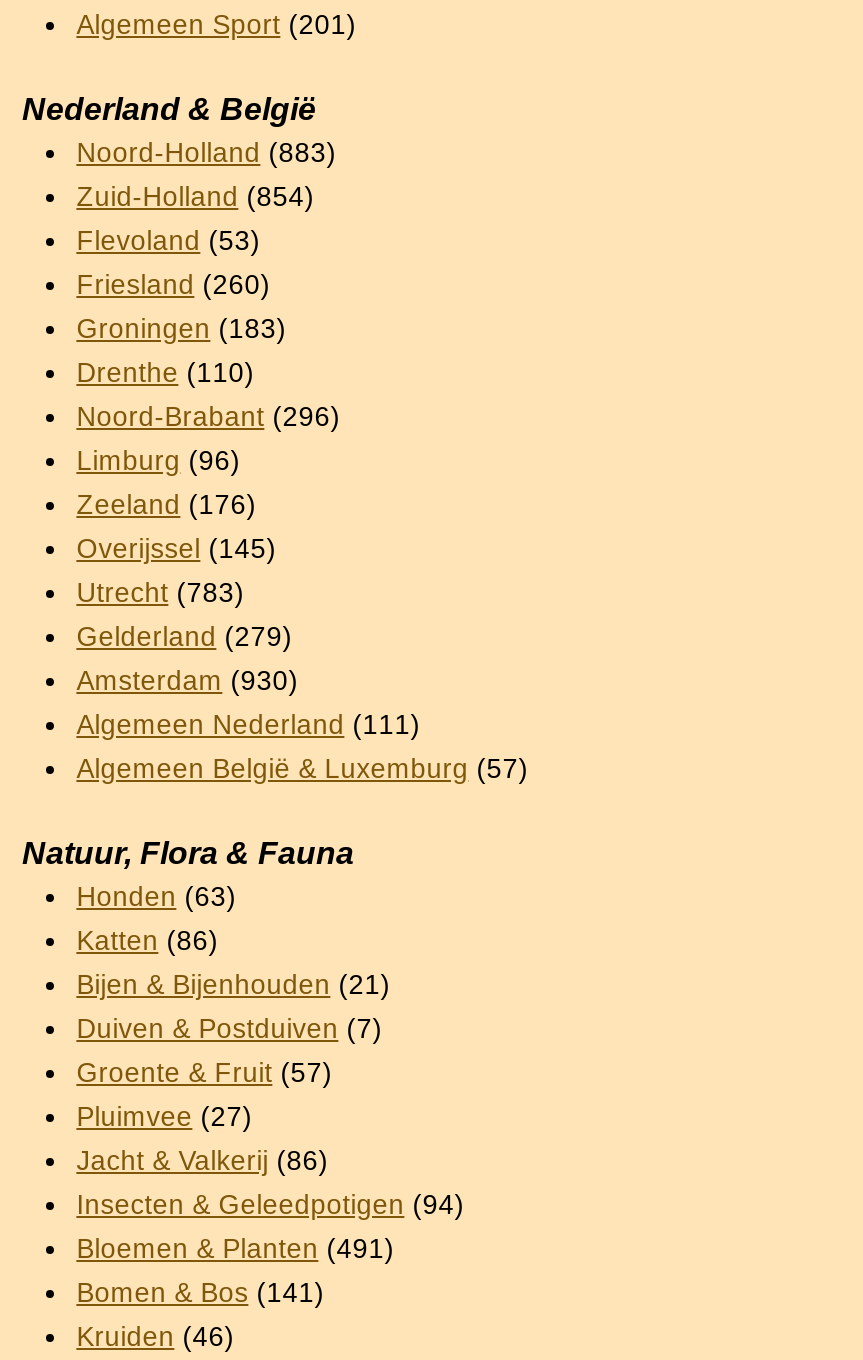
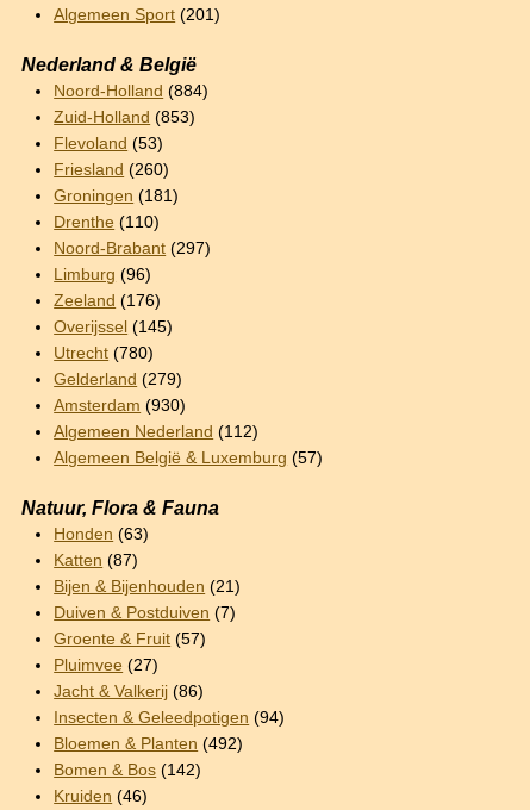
[76,137,336,167] Noord-Holland (883) -> [54,82,209,100] Noord-Holland (884)
[76,181,314,211] Zuid-Holland (854) -> [54,108,196,126] Zuid-Holland (853)
[76,313,286,343] Groningen (183) -> [54,187,179,205] Groningen (181)
[76,401,340,431] Noord-Brabant (296) -> [54,239,211,257] Noord-Brabant (297)
[76,577,244,607] Utrecht (783) -> [54,344,154,362] Utrecht (780)
[76,709,420,739] Algemeen Nederland (111) -> [54,423,259,440] Algemeen Nederland (112)
[76,925,218,955] Katten (86) -> [54,551,138,569] Katten (87)
[76,1233,394,1263] Bloemen & Planten (491) -> [54,735,243,752] Bloemen & Planten (492)
[76,1277,324,1307] Bomen & Bos (141) -> [54,761,202,779] Bomen & Bos (142)

